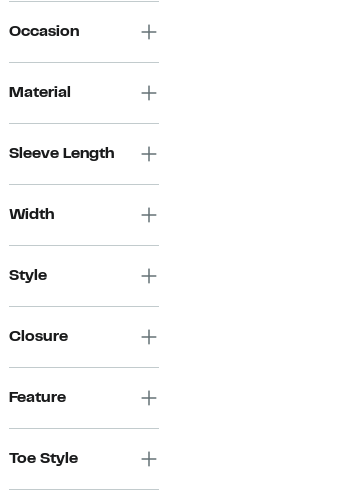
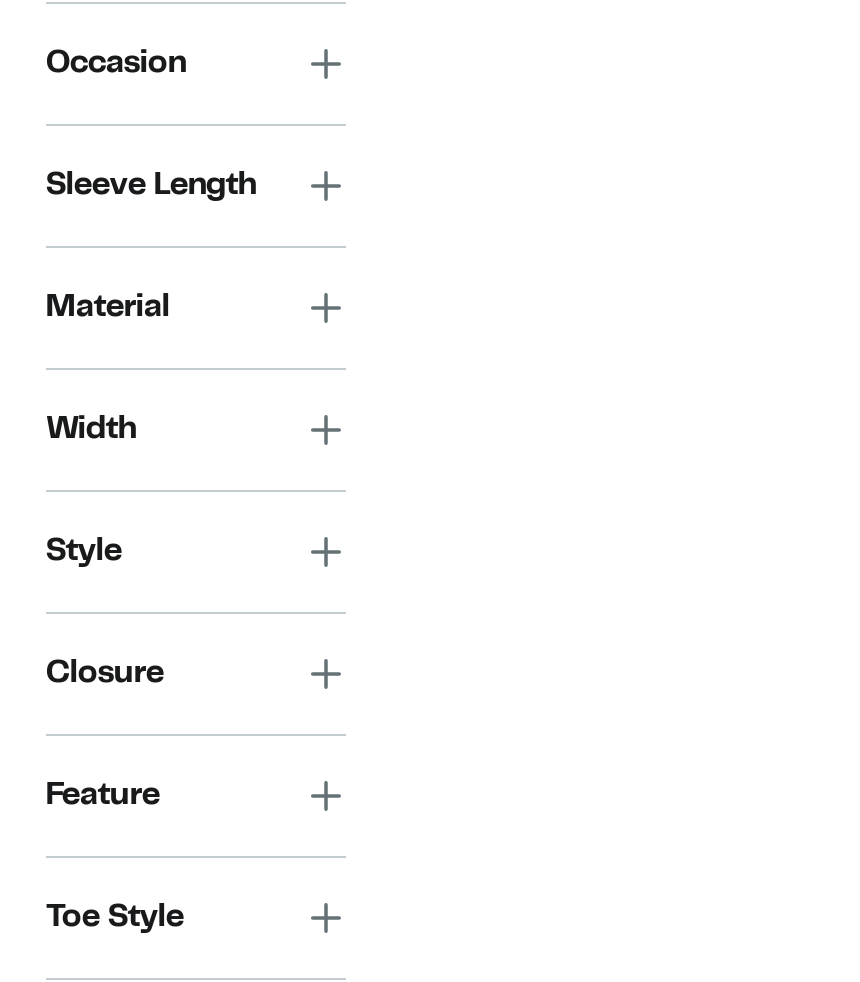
moved [9,86,71,100] -> [46,294,170,322]: Material
moved [9,147,114,161] -> [46,172,256,200]: Sleeve Length

